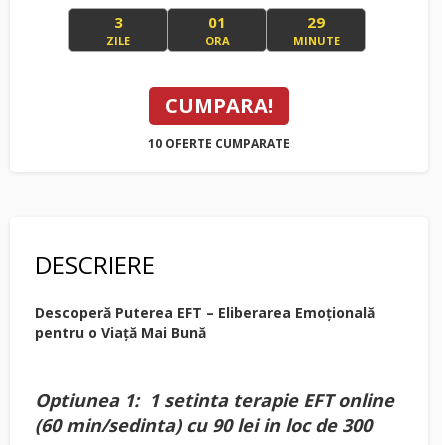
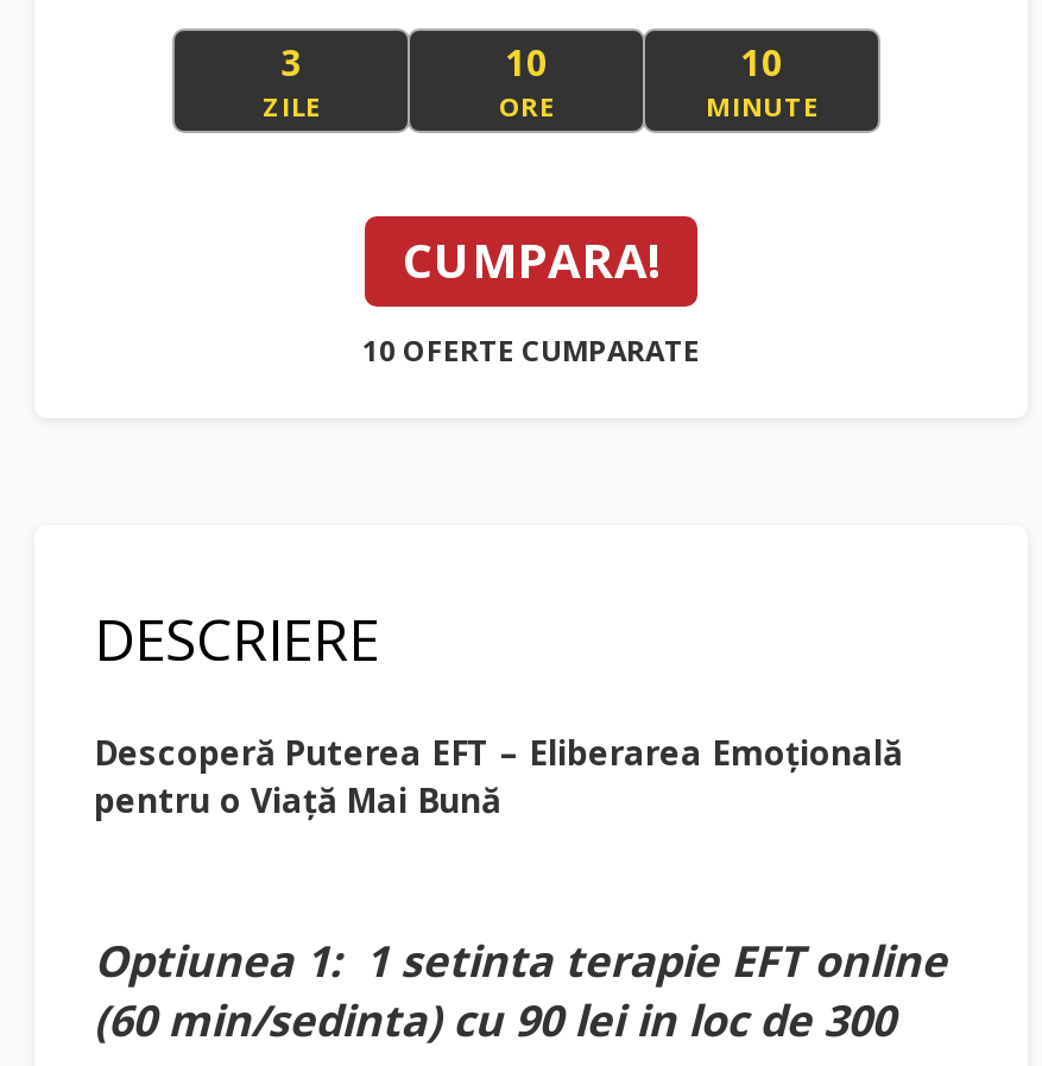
[204,12,229,48] 01 | ORA -> [499,37,554,123] 10 | ORE
[307,12,325,32] 29 -> [740,37,783,85] 10

